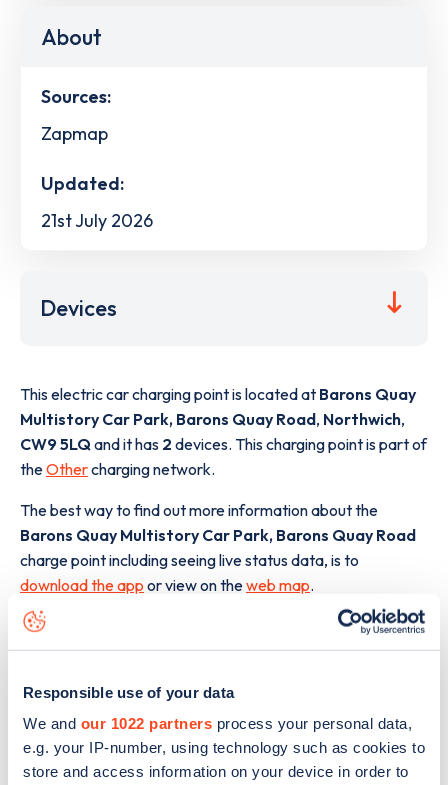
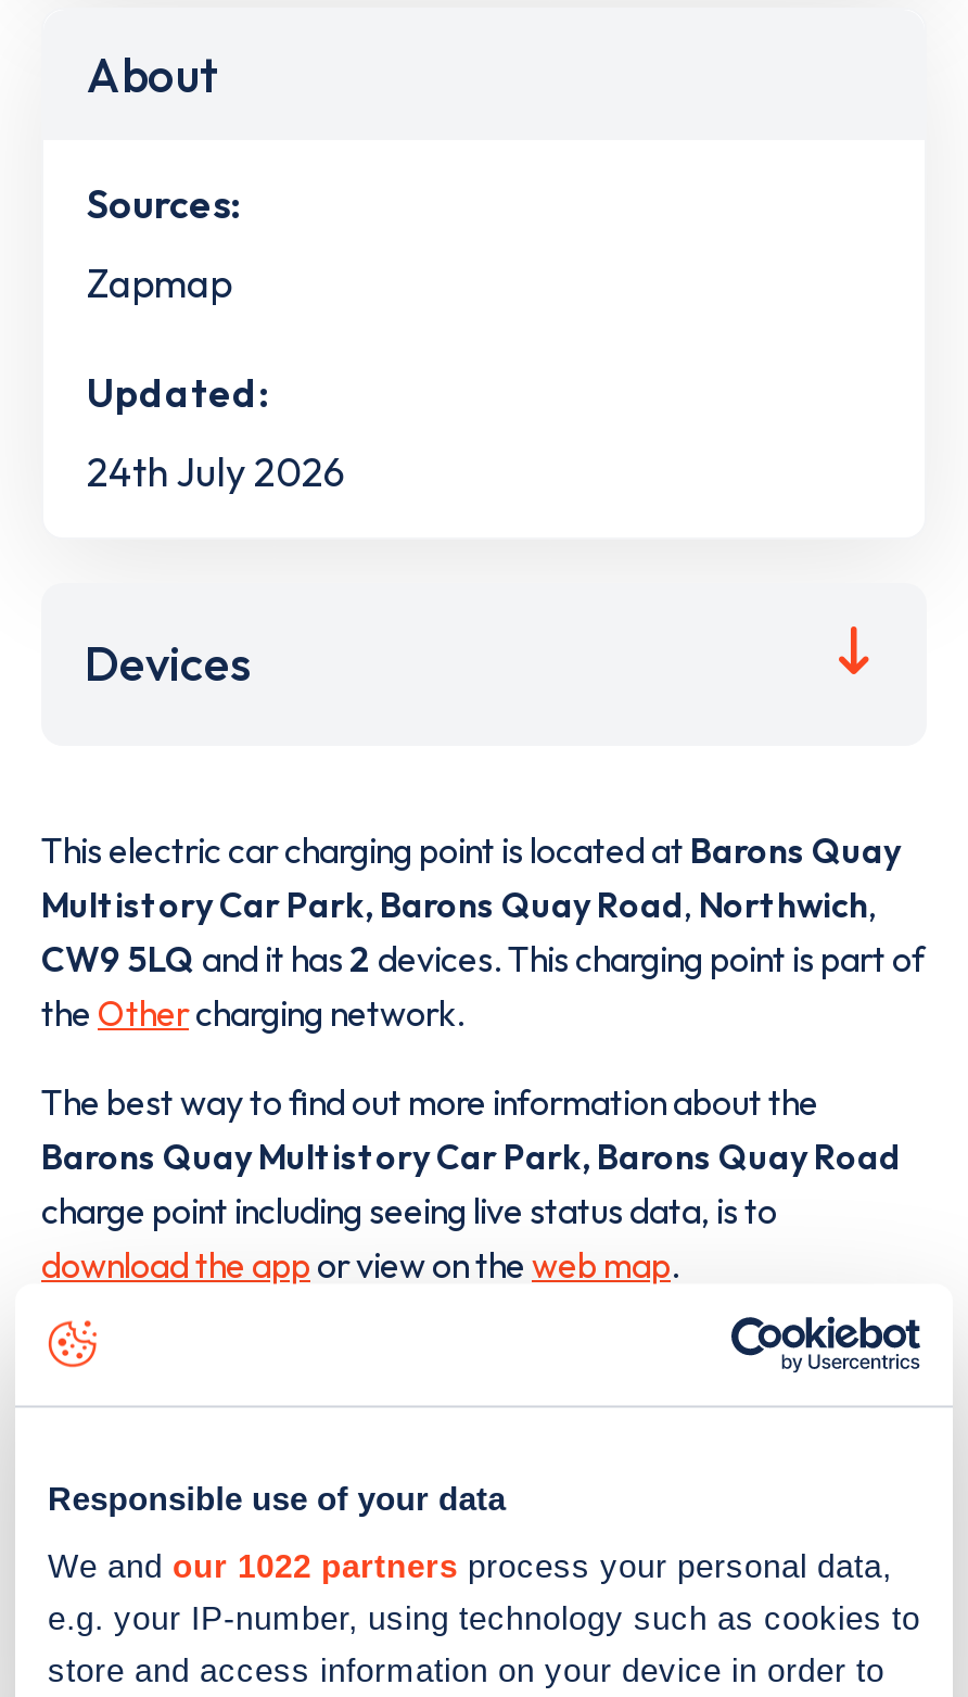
[41,208,153,231] 21st July 2026 -> [87,447,345,497] 24th July 2026

